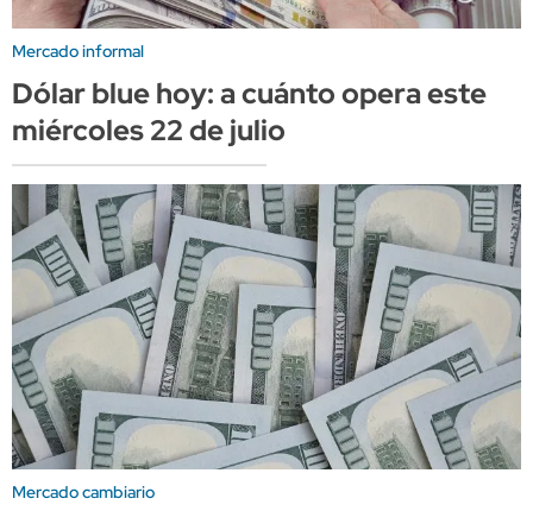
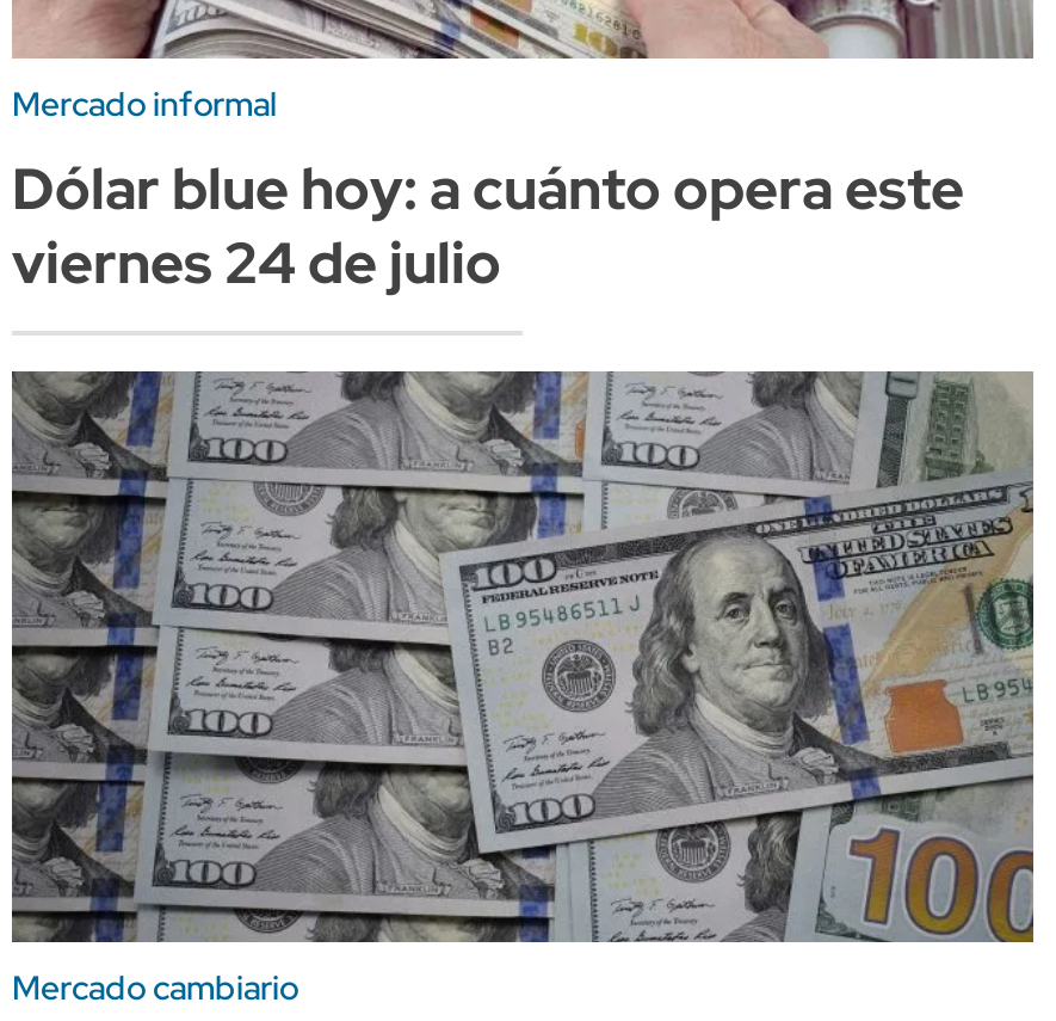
[12,112,286,149] miércoles 22 de julio -> [12,225,501,299] viernes 24 de julio
[11,183,522,469] [image] -> [12,370,1033,943] [image]

